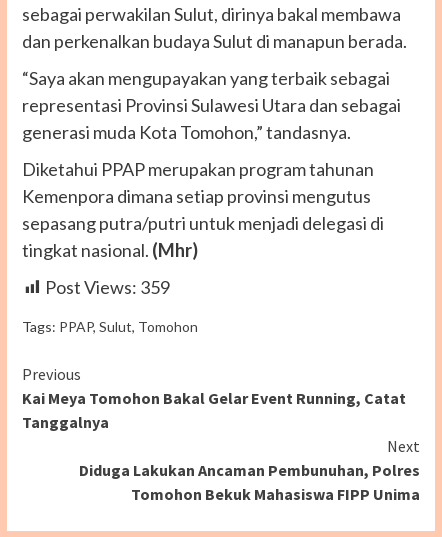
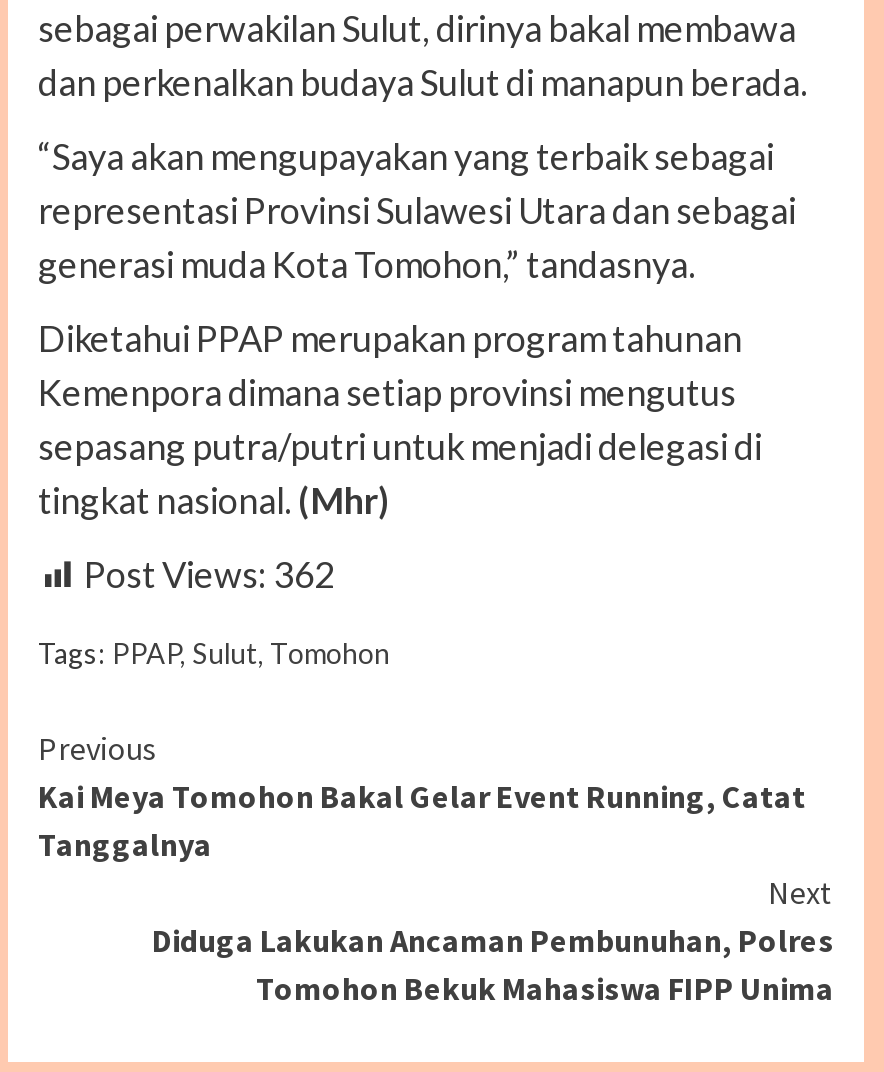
[45,276,170,298] Post Views: 359 -> [84,552,334,596] Post Views: 362

